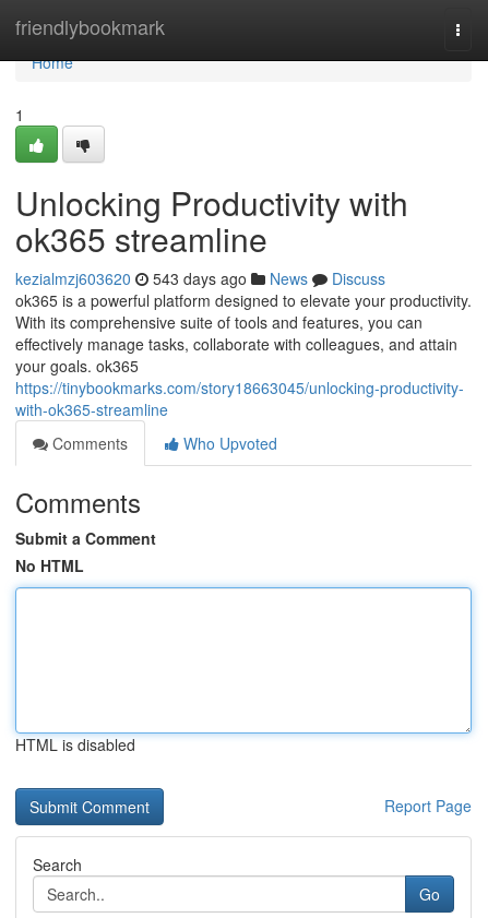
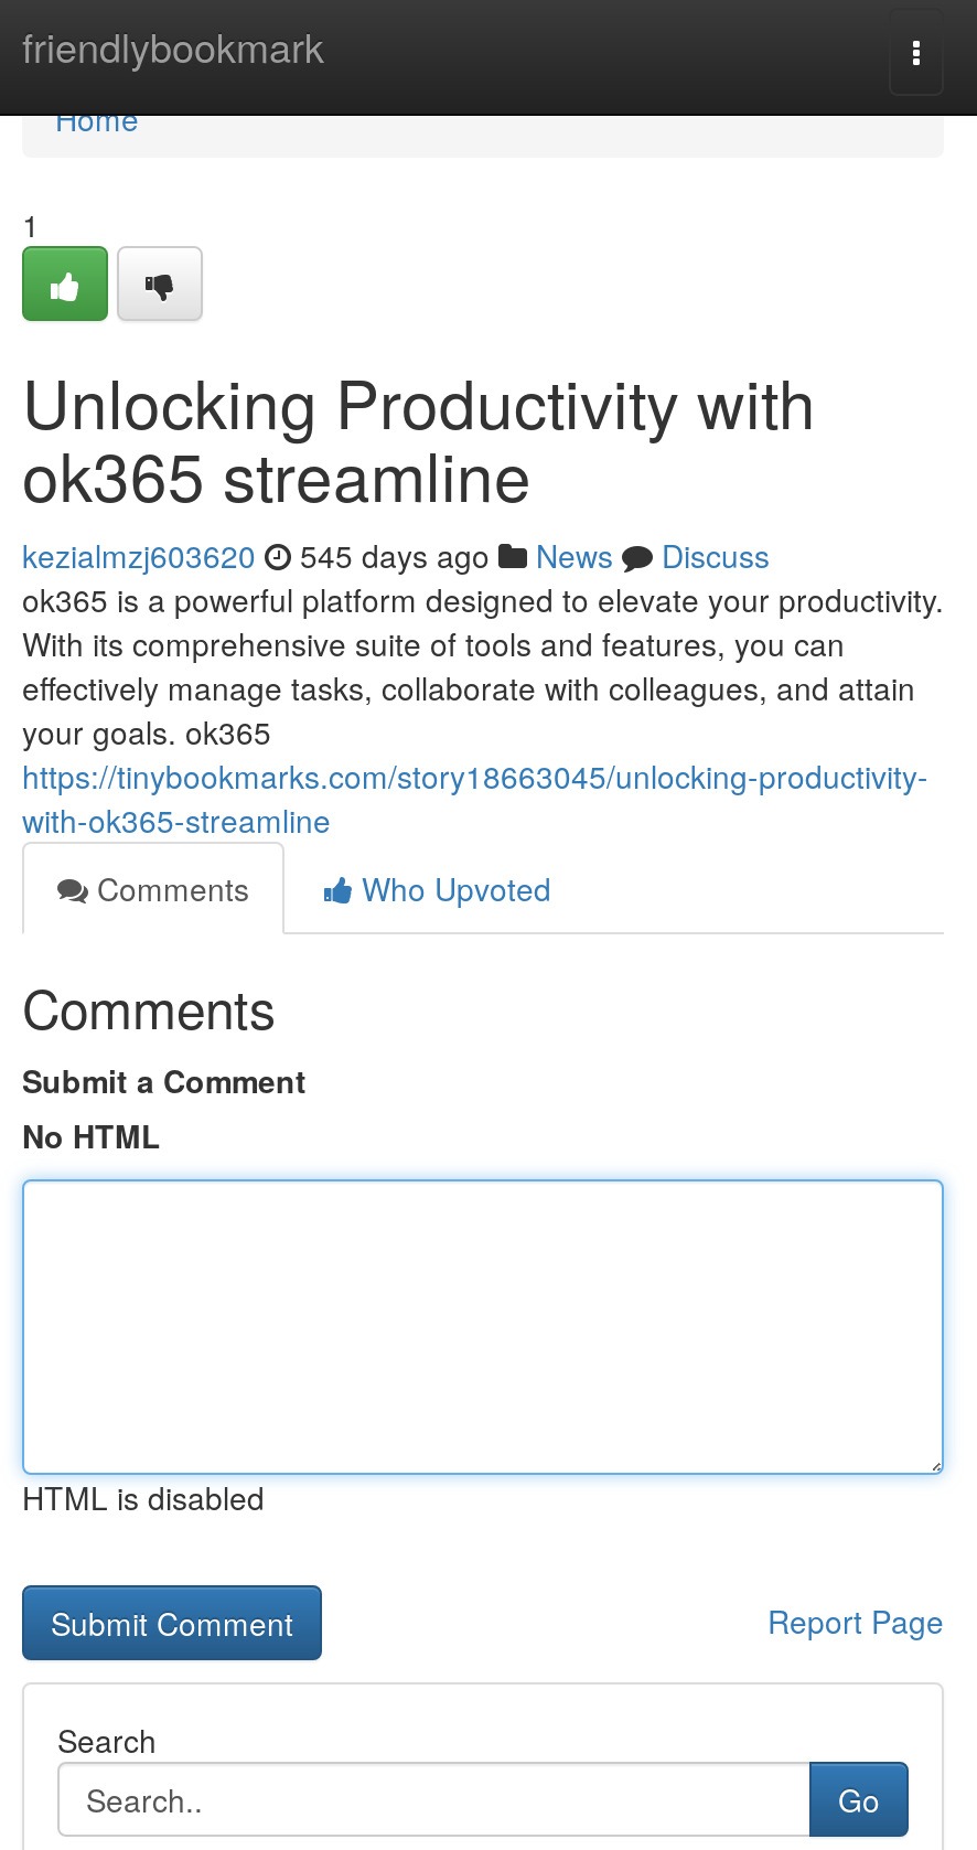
[15,267,385,289] kezialmzj603620 543 days ago News Discuss -> [22,533,770,577] kezialmzj603620 545 days ago News Discuss

